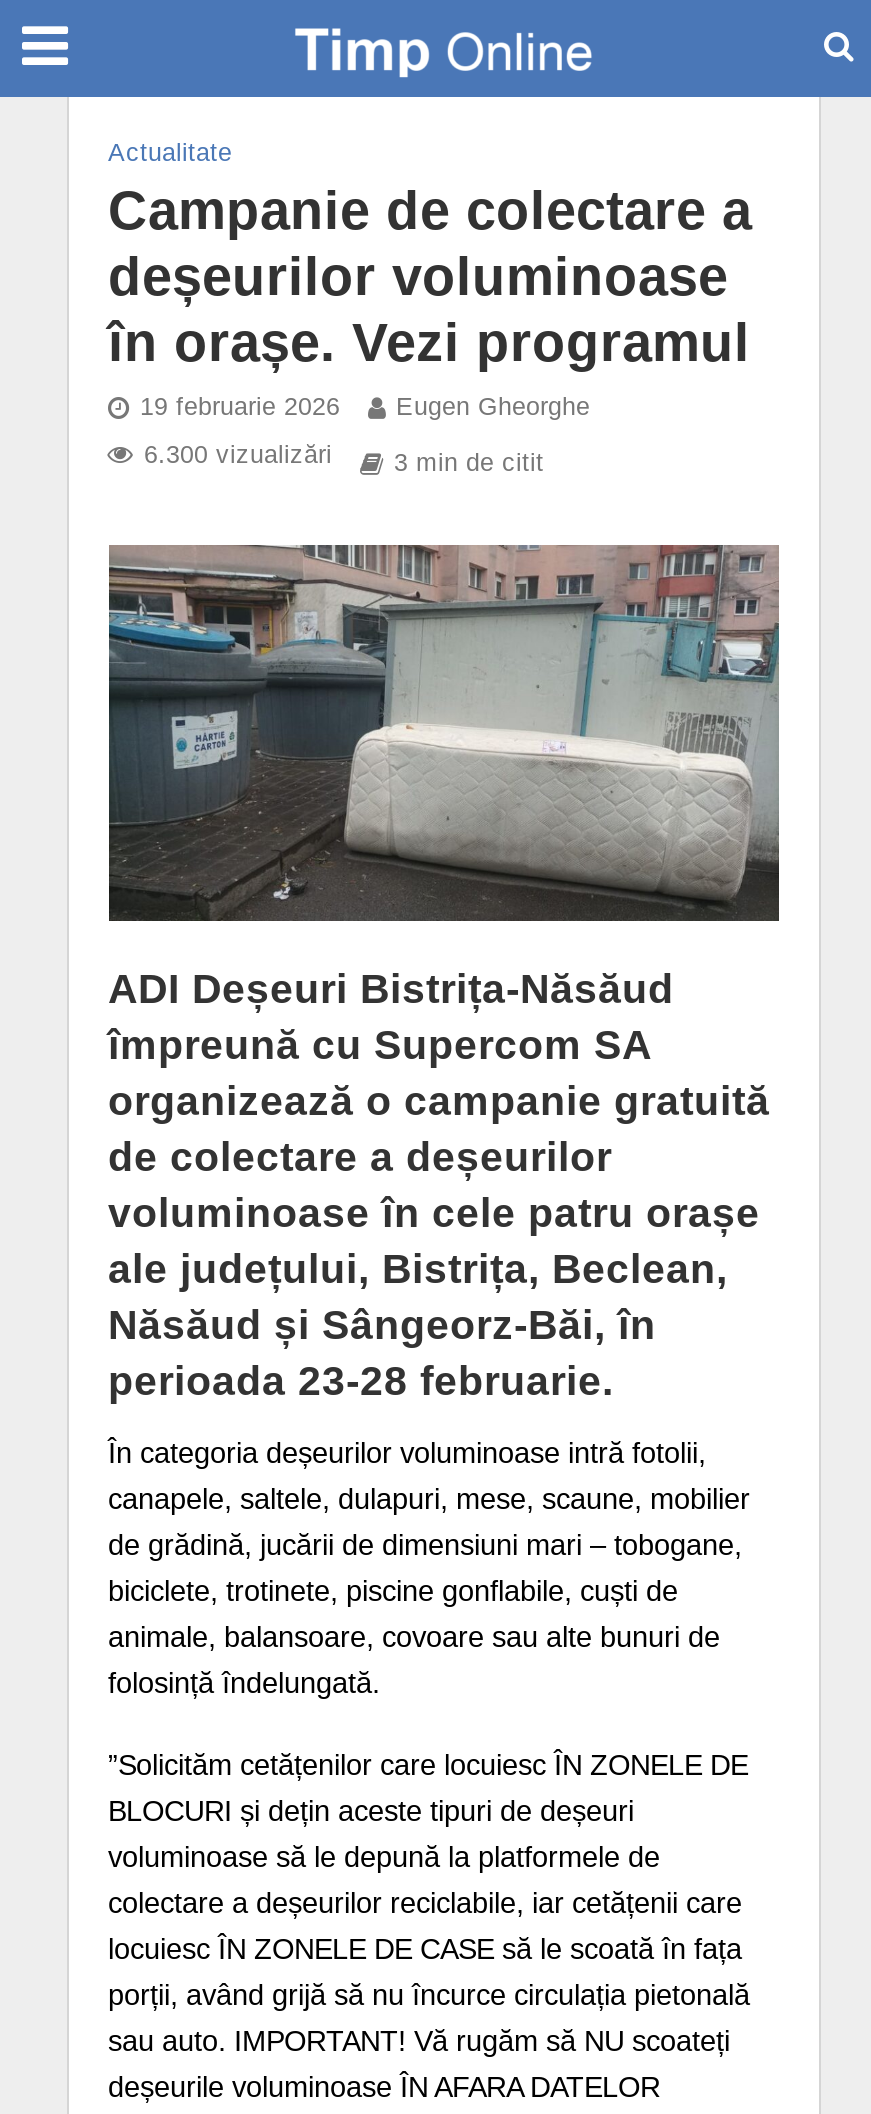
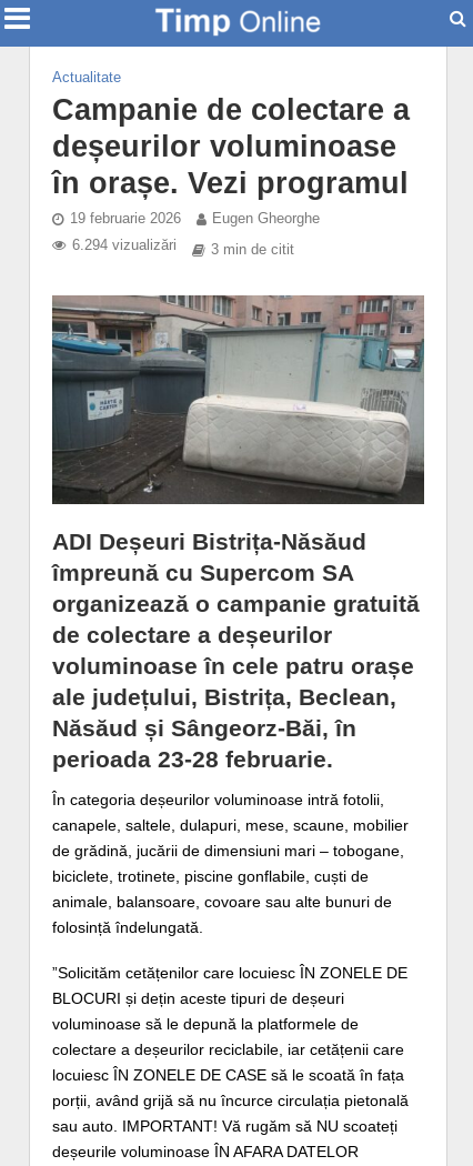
[144,441,332,469] 6.300 vizualizări -> [72,238,176,253] 6.294 vizualizări

